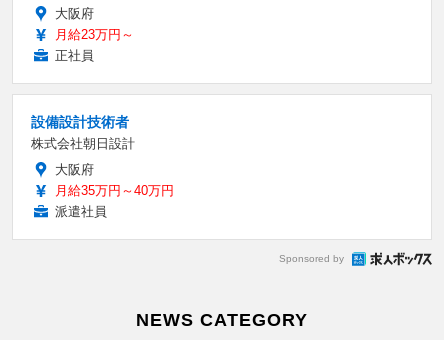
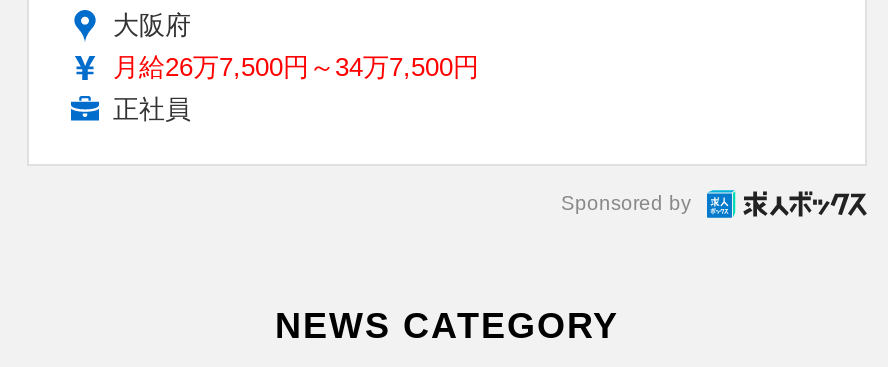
[55,27,134,42] 月給23万円～ -> [113,52,479,82] 月給26万7,500円～34万7,500円
[31,114,174,219] 設備設計技術者 | 株式会社朝日設計 | 大阪府 | 月給35万円～40万円 | 派遣社員 -> none

